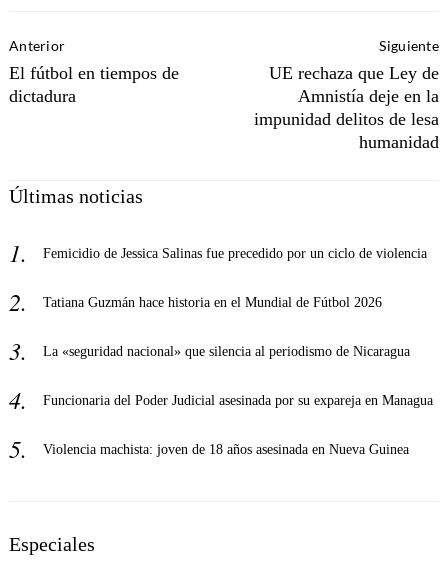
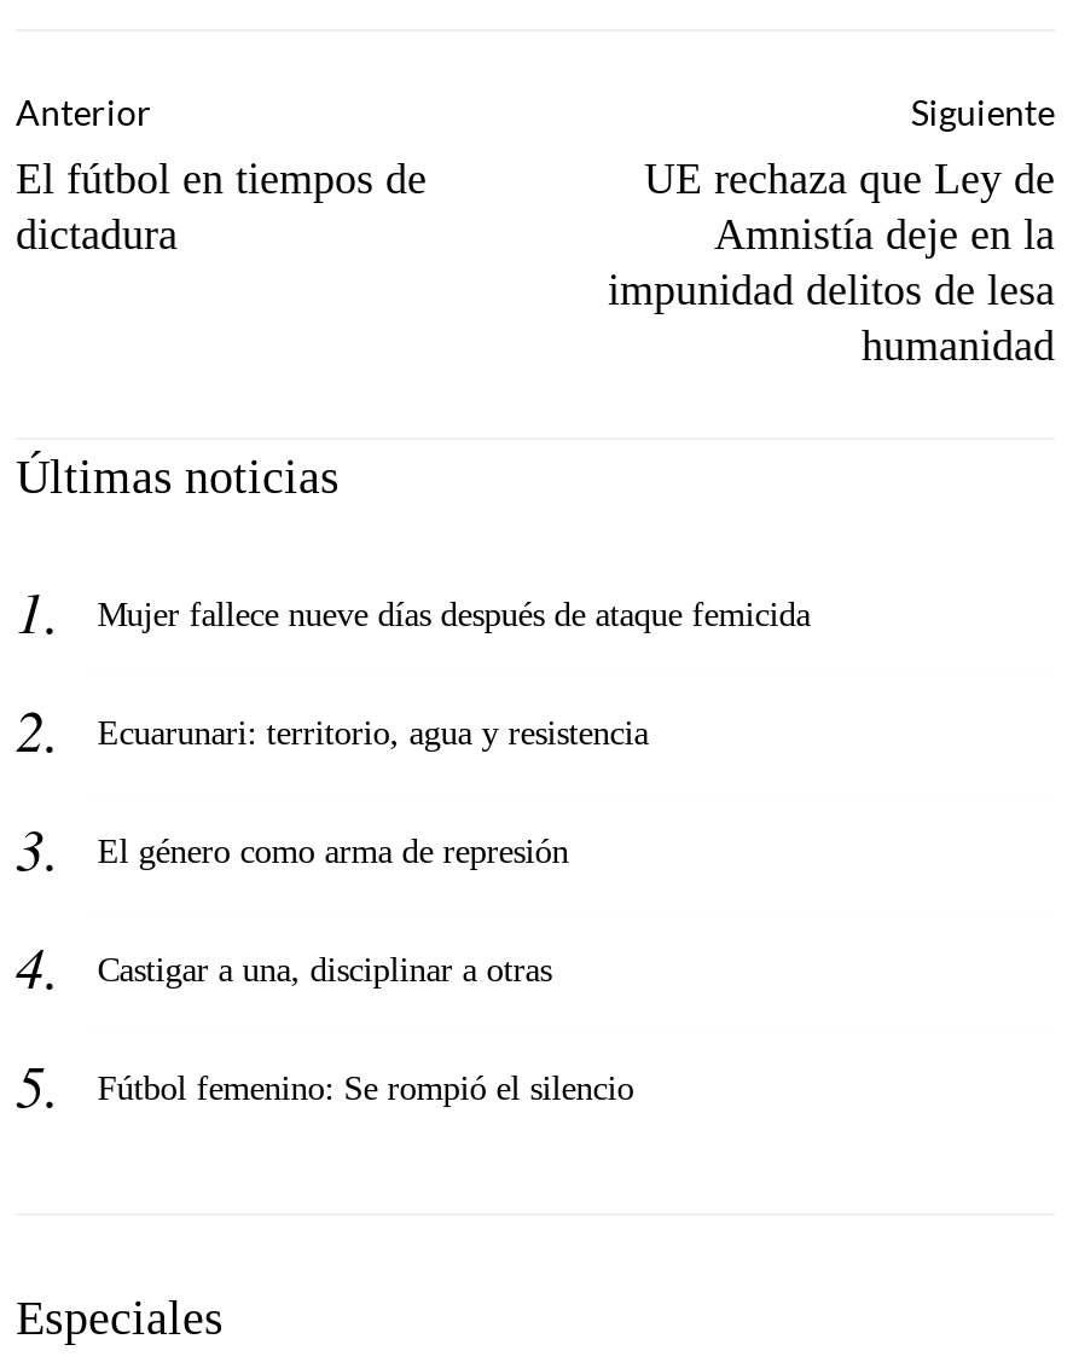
[43,245,427,261] Femicidio de Jessica Salinas fue precedido por un ciclo de violencia -> [97,596,810,634] Mujer fallece nueve días después de ataque femicida
[43,294,382,310] Tatiana Guzmán hace historia en el Mundial de Fútbol 2026 -> [97,714,648,753] Ecuarunari: territorio, agua y resistencia
[43,343,410,359] La «seguridad nacional» que silencia al periodismo de Nicaragua -> [97,832,569,871] El género como arma de represión
[43,392,433,408] Funcionaria del Poder Judicial asesinada por su expareja en Managua -> [97,951,552,990] Castigar a una, disciplinar a otras
[43,441,409,457] Violencia machista: joven de 18 años asesinada en Nueva Guinea -> [97,1069,634,1108] Fútbol femenino: Se rompió el silencio

